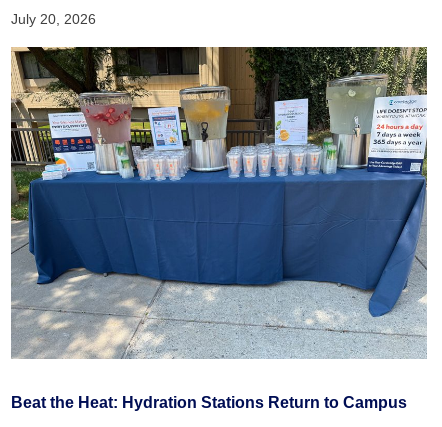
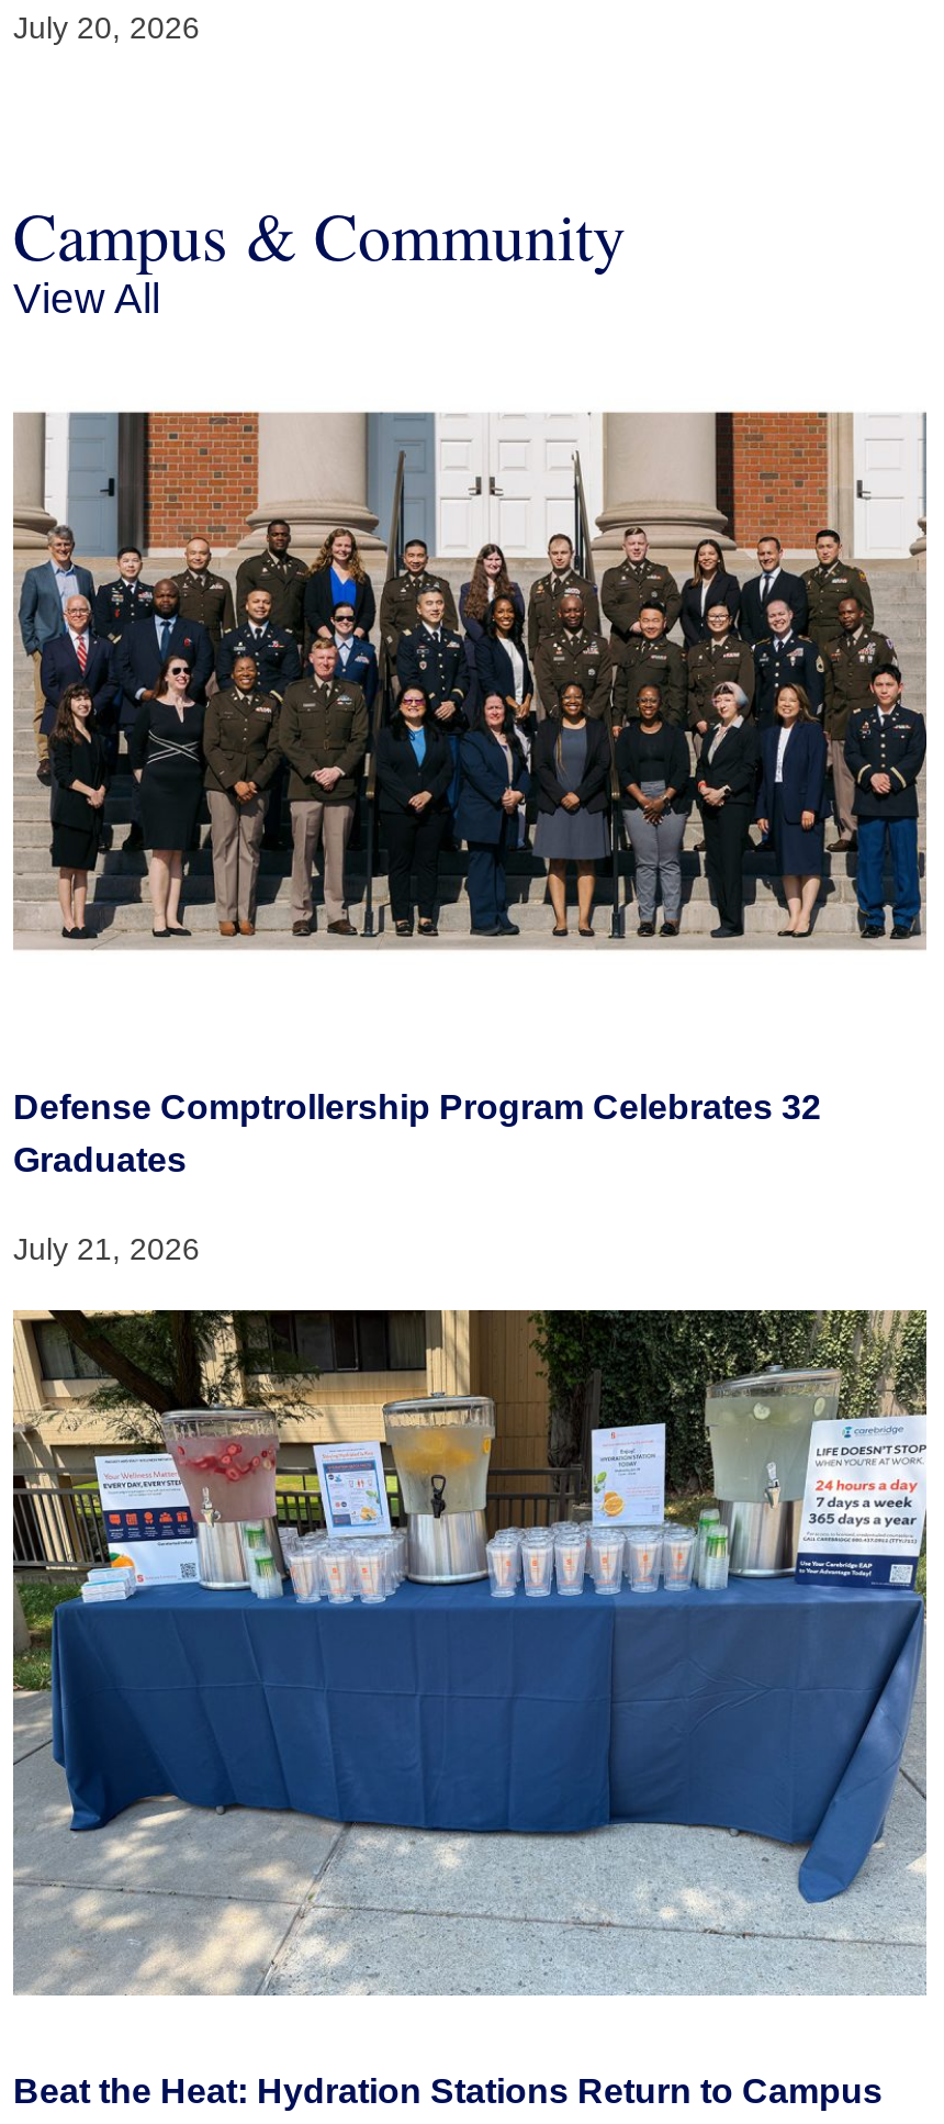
none -> [11,410,929,952] [image]
none -> [13,190,626,322] Campus & Community | View All
none -> [13,1088,821,1266] Defense Comptrollership Program Celebrates 32 | Graduates | July 21, 2026

